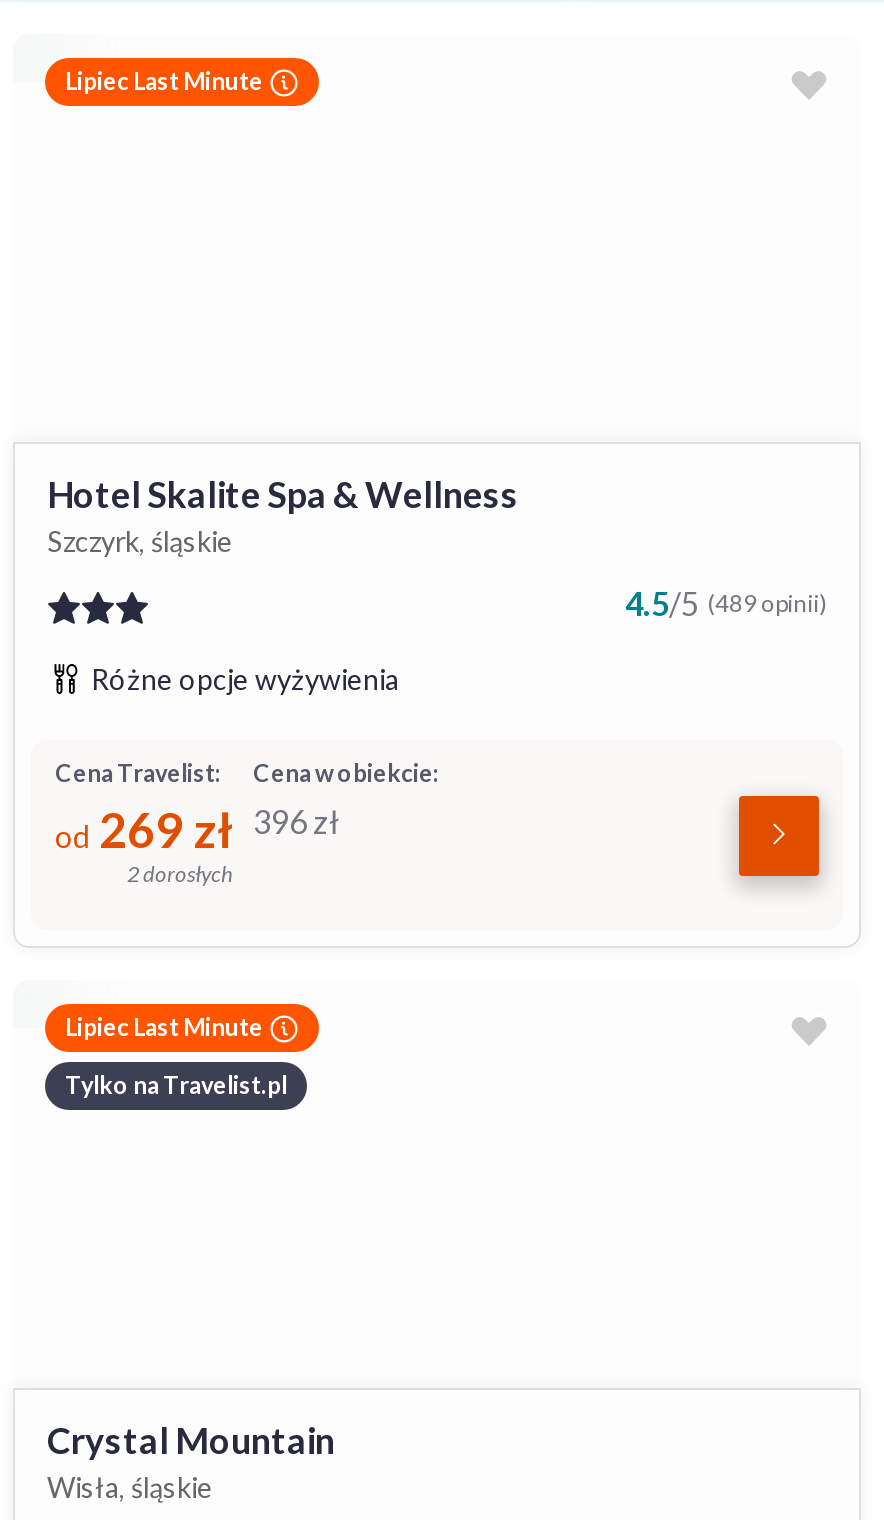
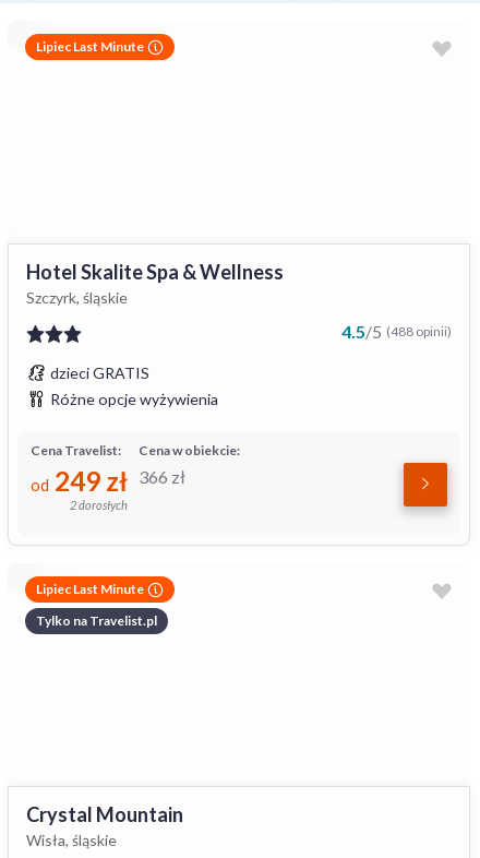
[625,584,827,622] 4.5/5 (489 opinii) -> [50,321,452,382] 4.5/5 (488 opinii) | dzieci GRATIS
[55,800,233,858] od 269 zł -> [31,465,128,497] od 249 zł
[253,802,339,840] 396 zł -> [139,466,185,487] 366 zł

